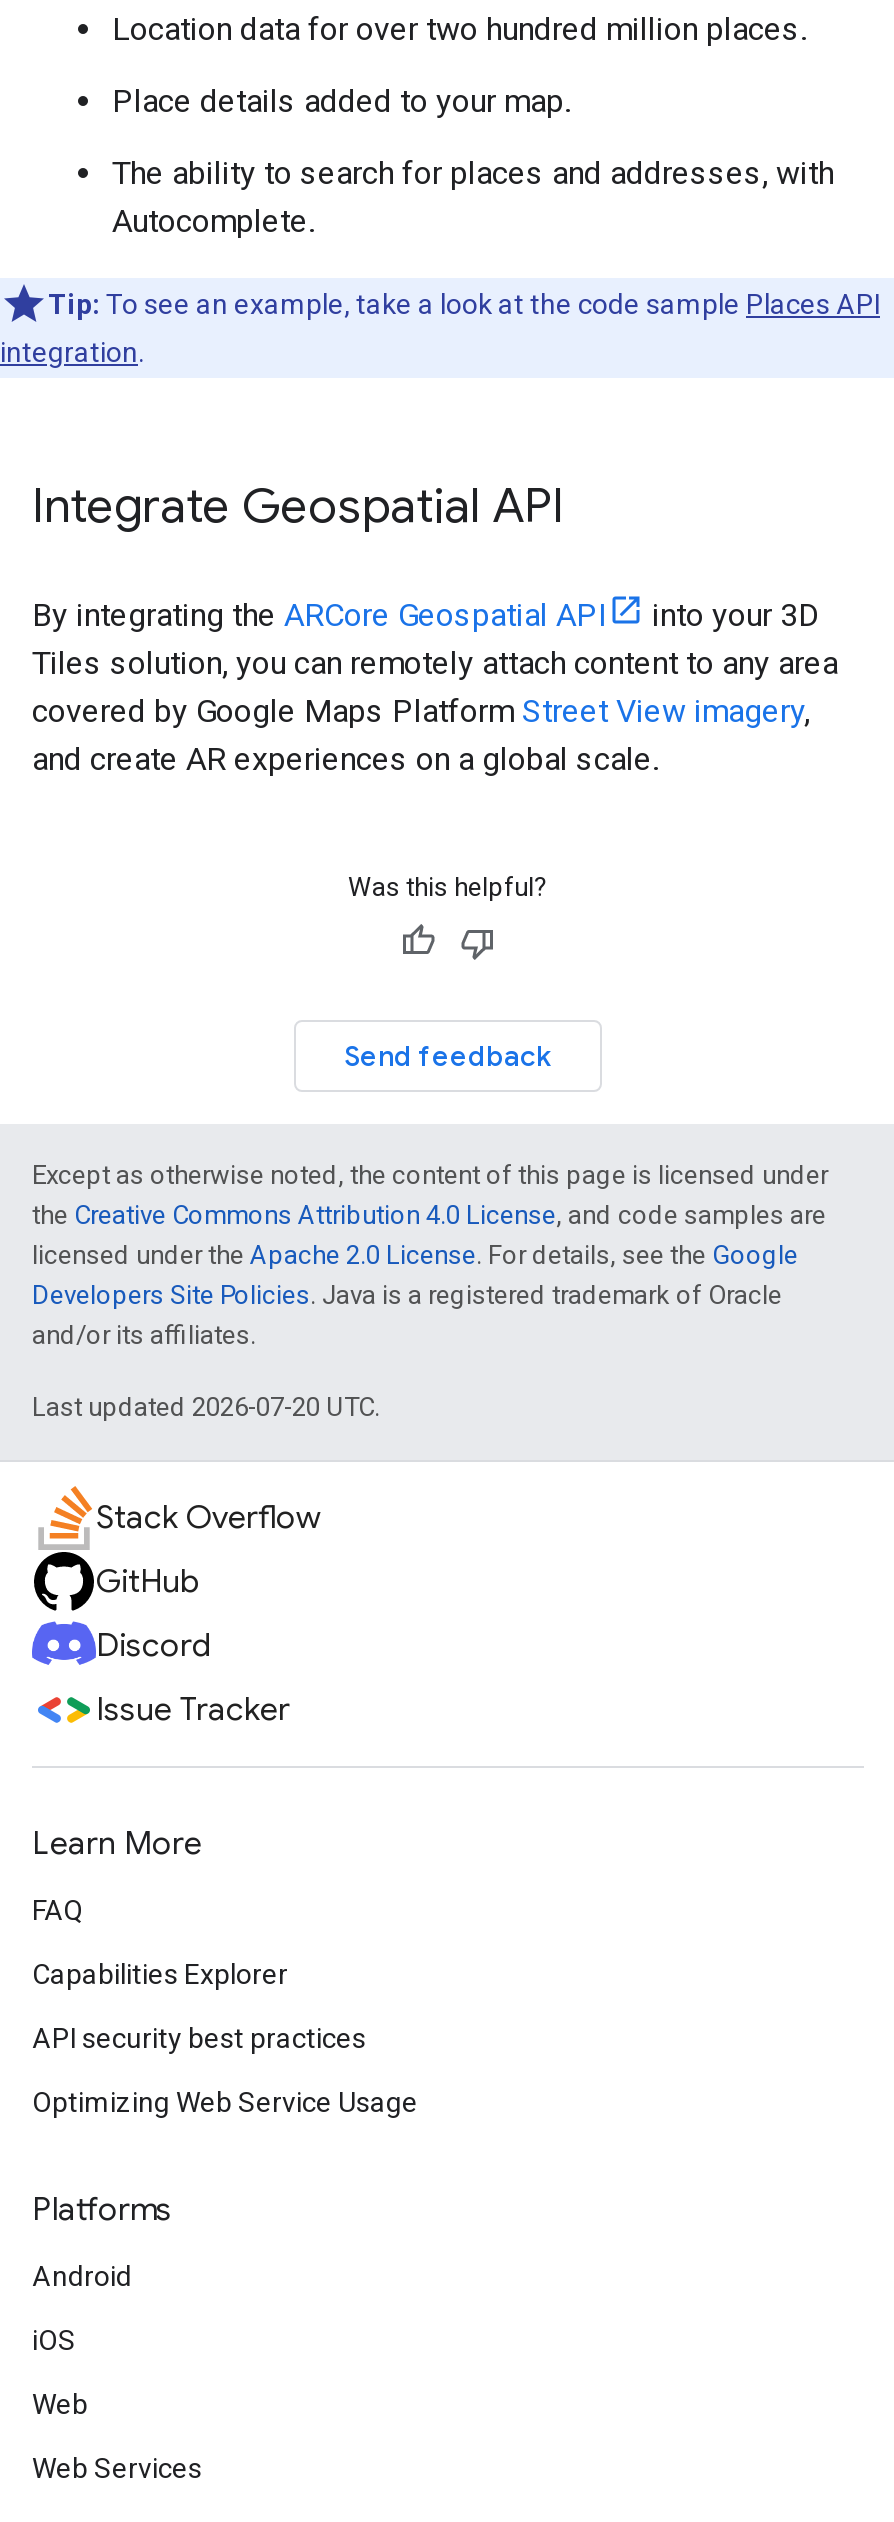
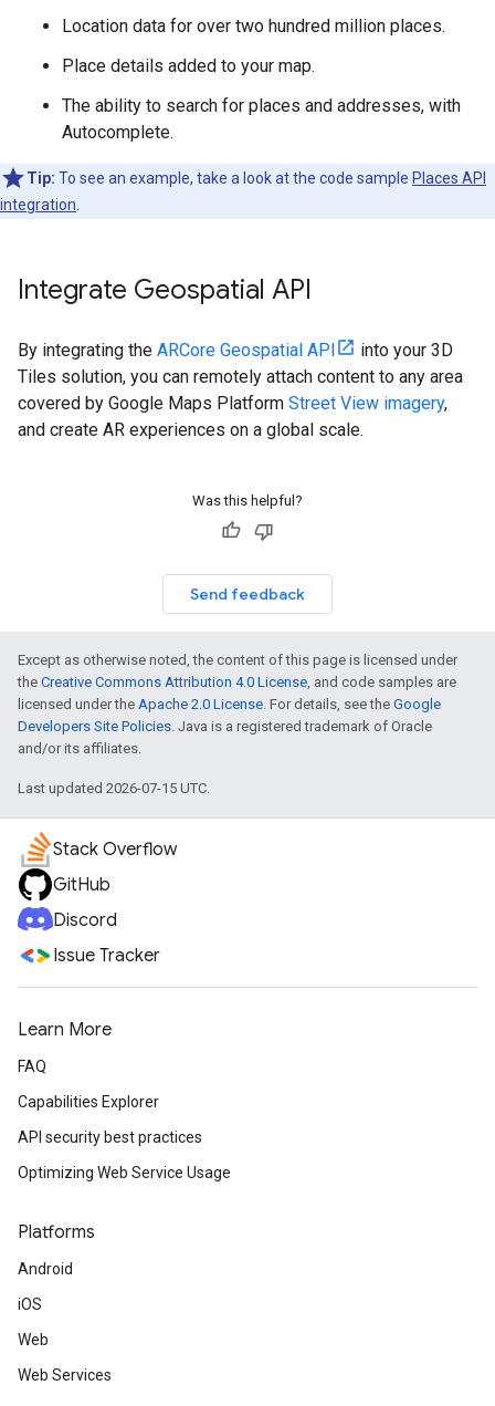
[32,1392,380,1422] Last updated 2026-07-20 UTC. -> [18,780,210,796] Last updated 2026-07-15 UTC.

